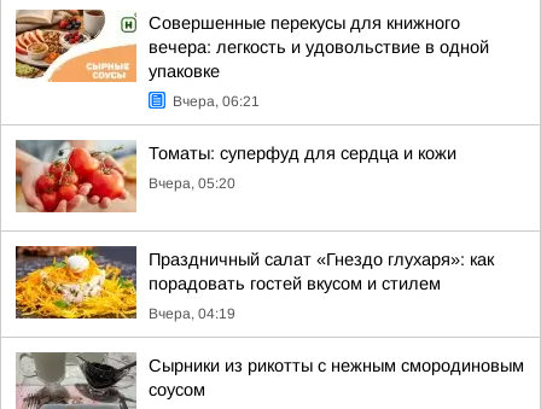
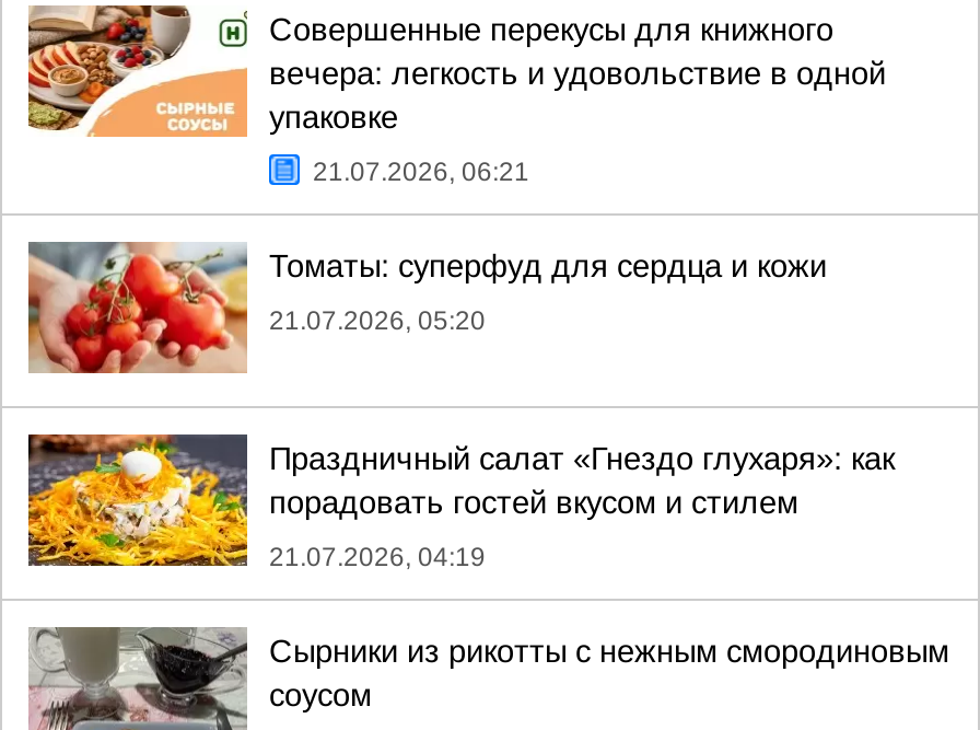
[173,93,260,110] Вчера, 06:21 -> [313,157,529,187] 21.07.2026, 06:21
[149,175,235,192] Вчера, 05:20 -> [269,305,486,336] 21.07.2026, 05:20
[149,305,235,322] Вчера, 04:19 -> [269,542,486,572] 21.07.2026, 04:19

